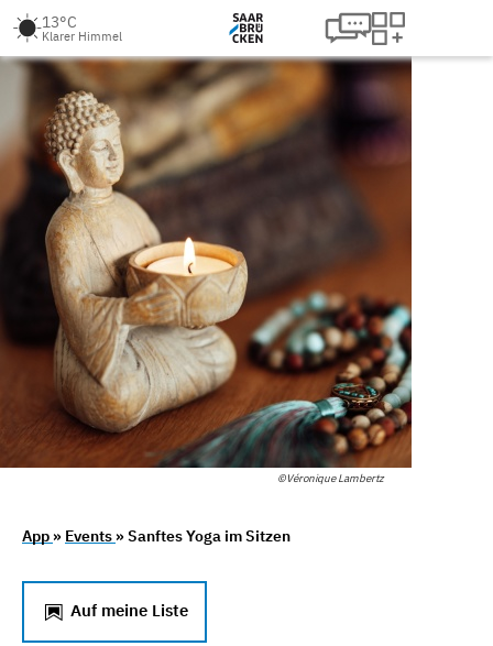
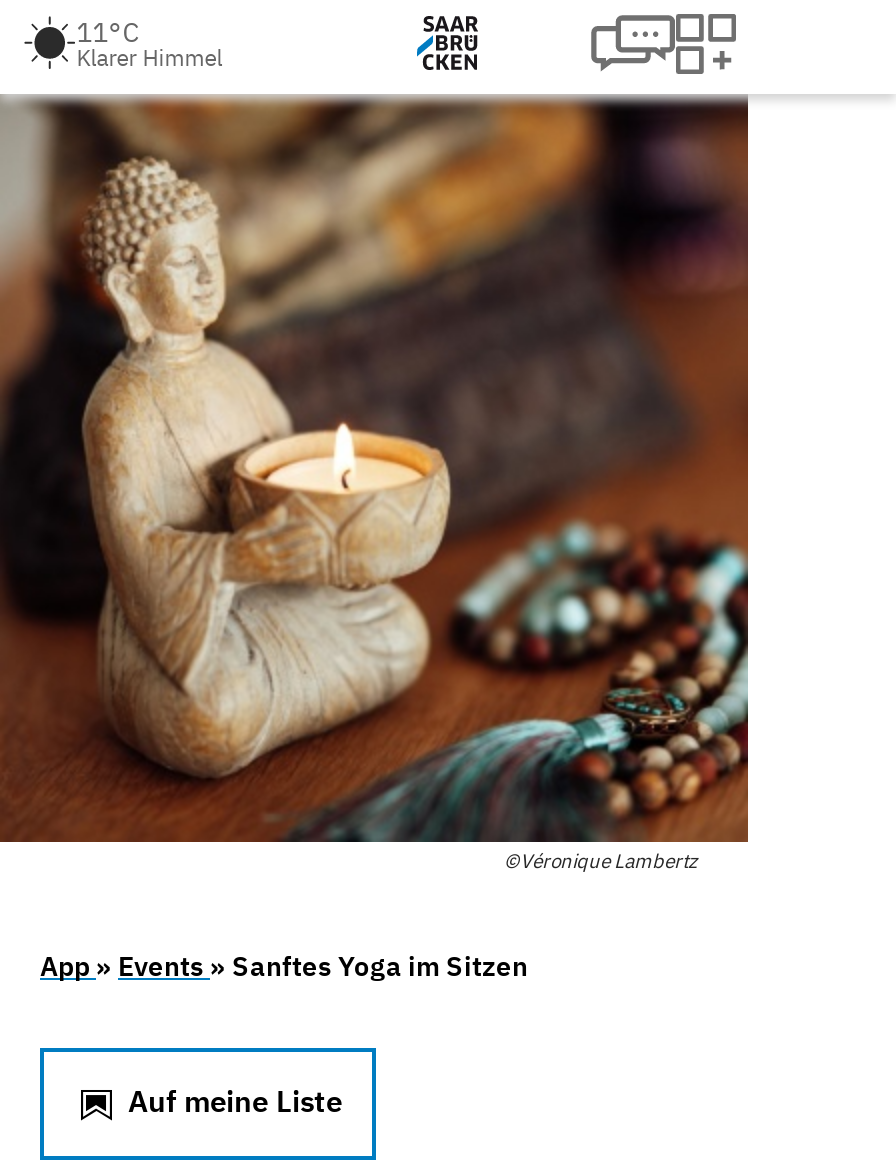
[42,12,77,31] 13°C -> [76,13,140,49] 11°C

